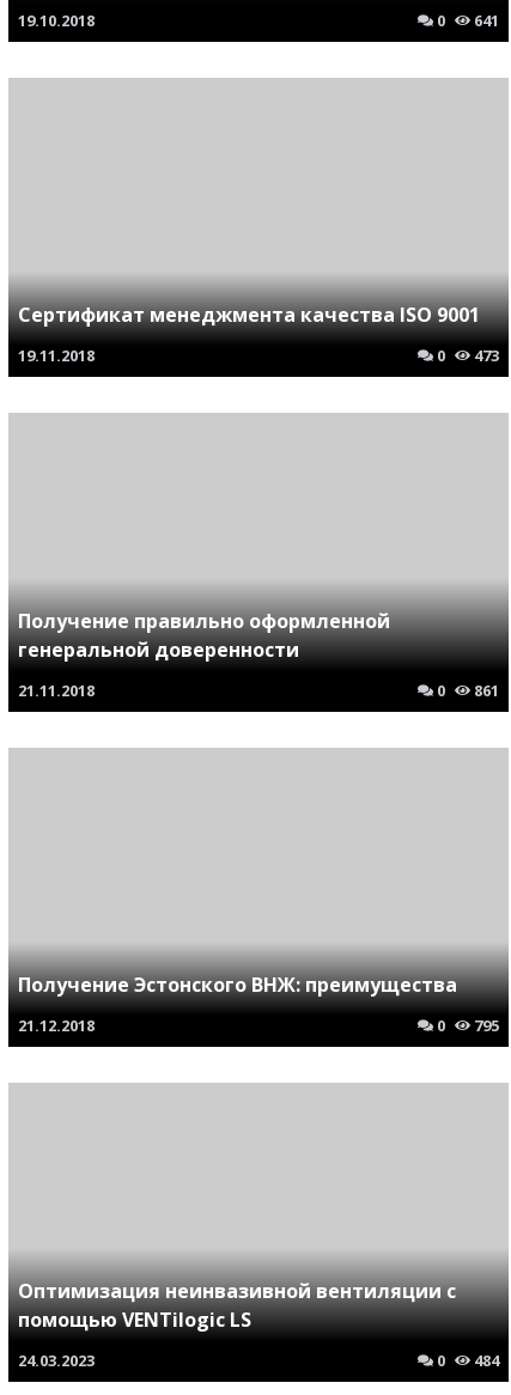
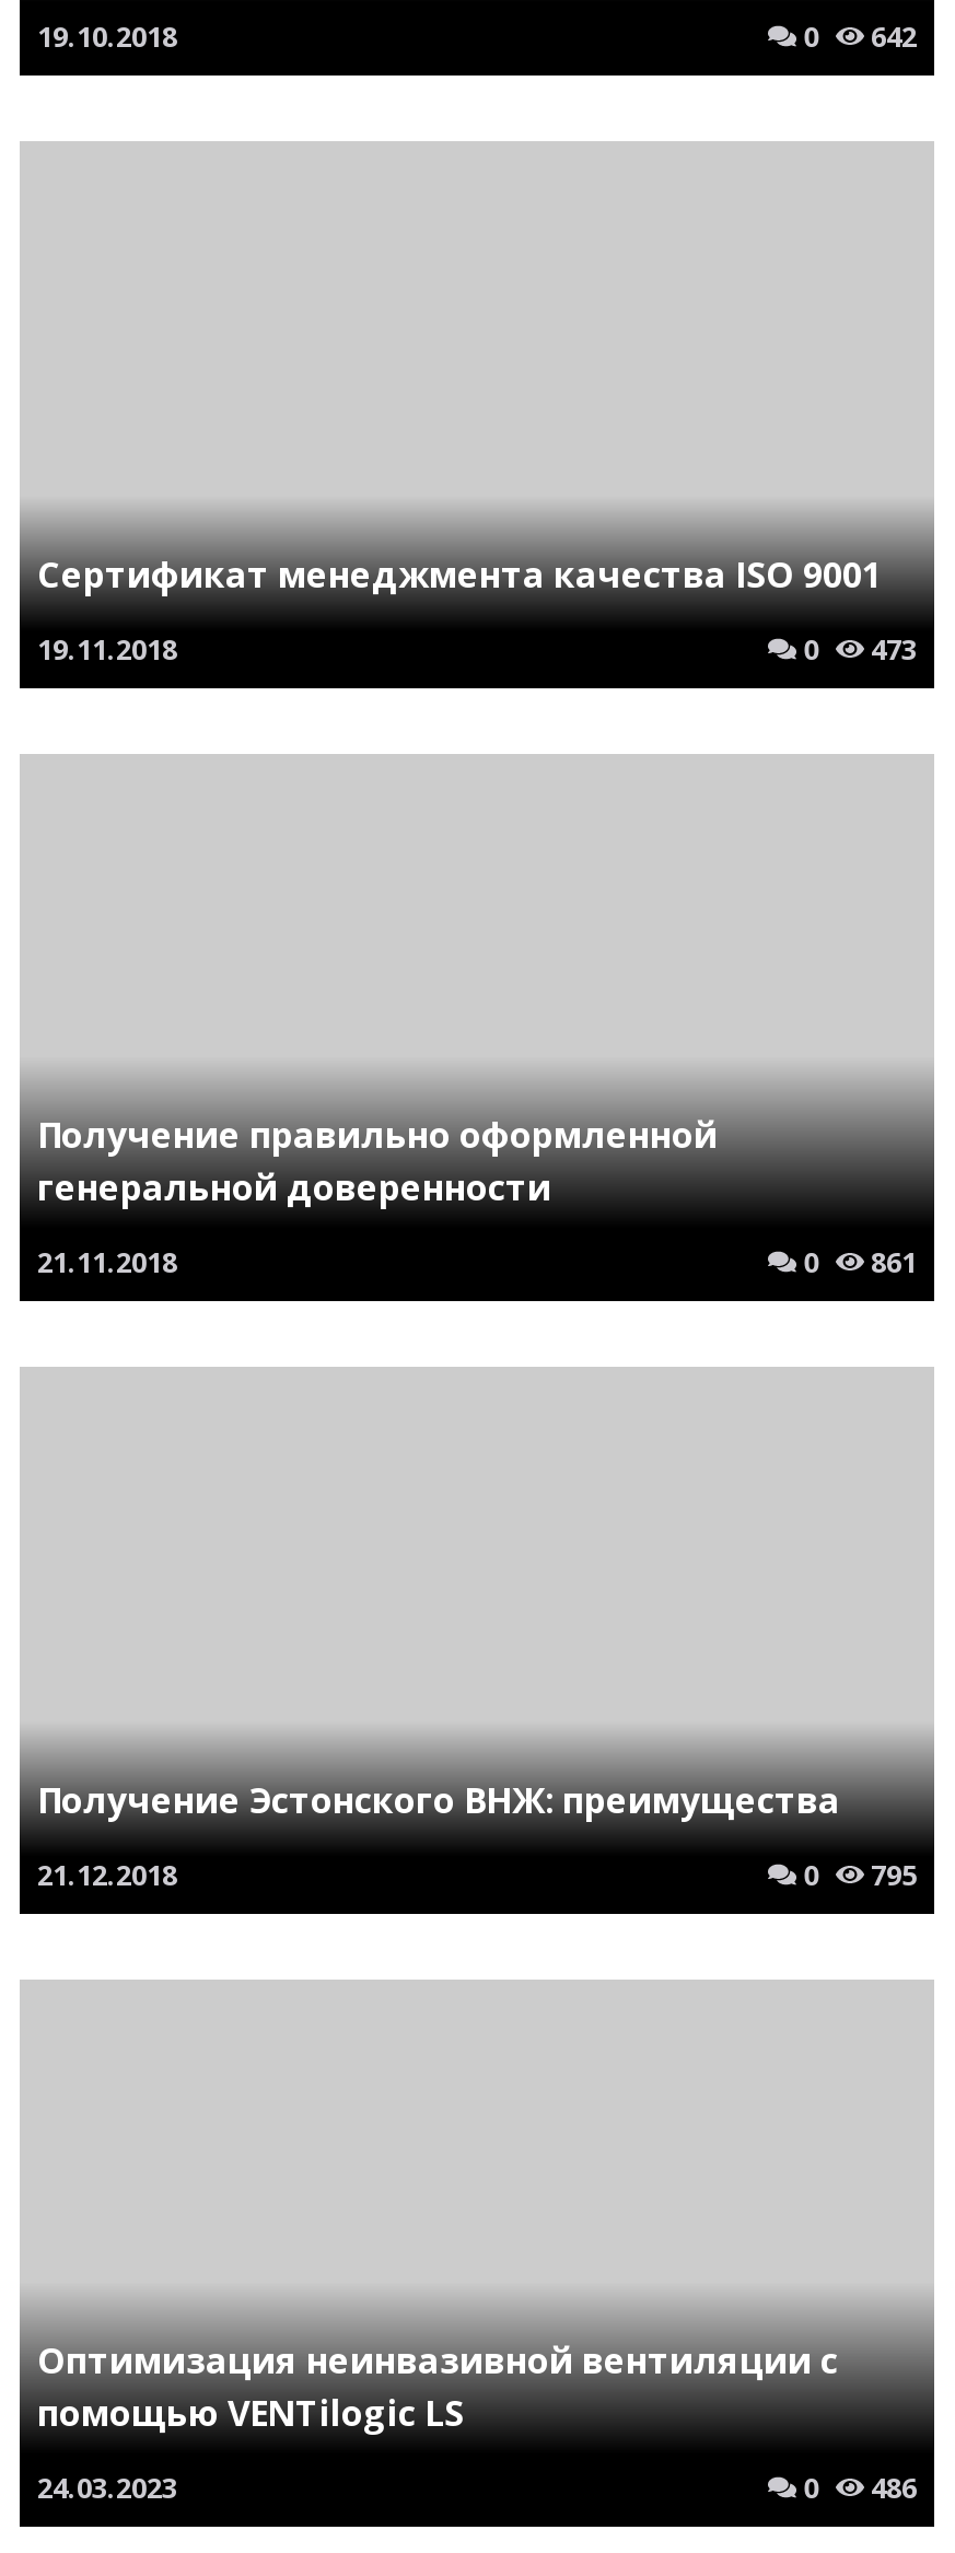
[433,9,499,31] 0 641 -> [797,16,917,55] 0 642
[433,1349,499,1371] 0 484 -> [797,2467,917,2506] 0 486

